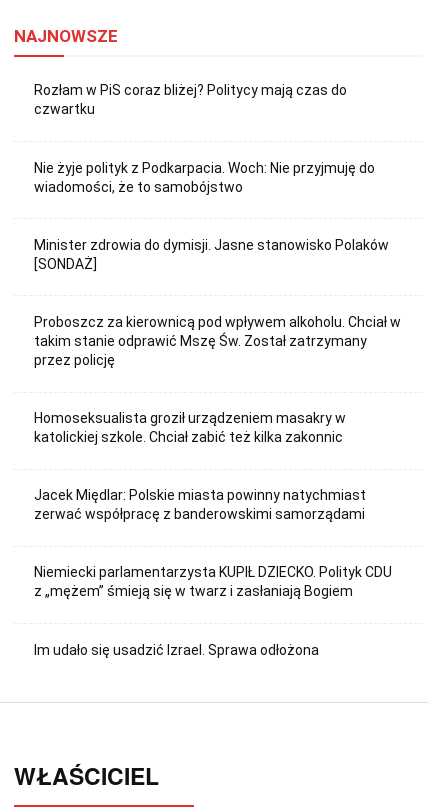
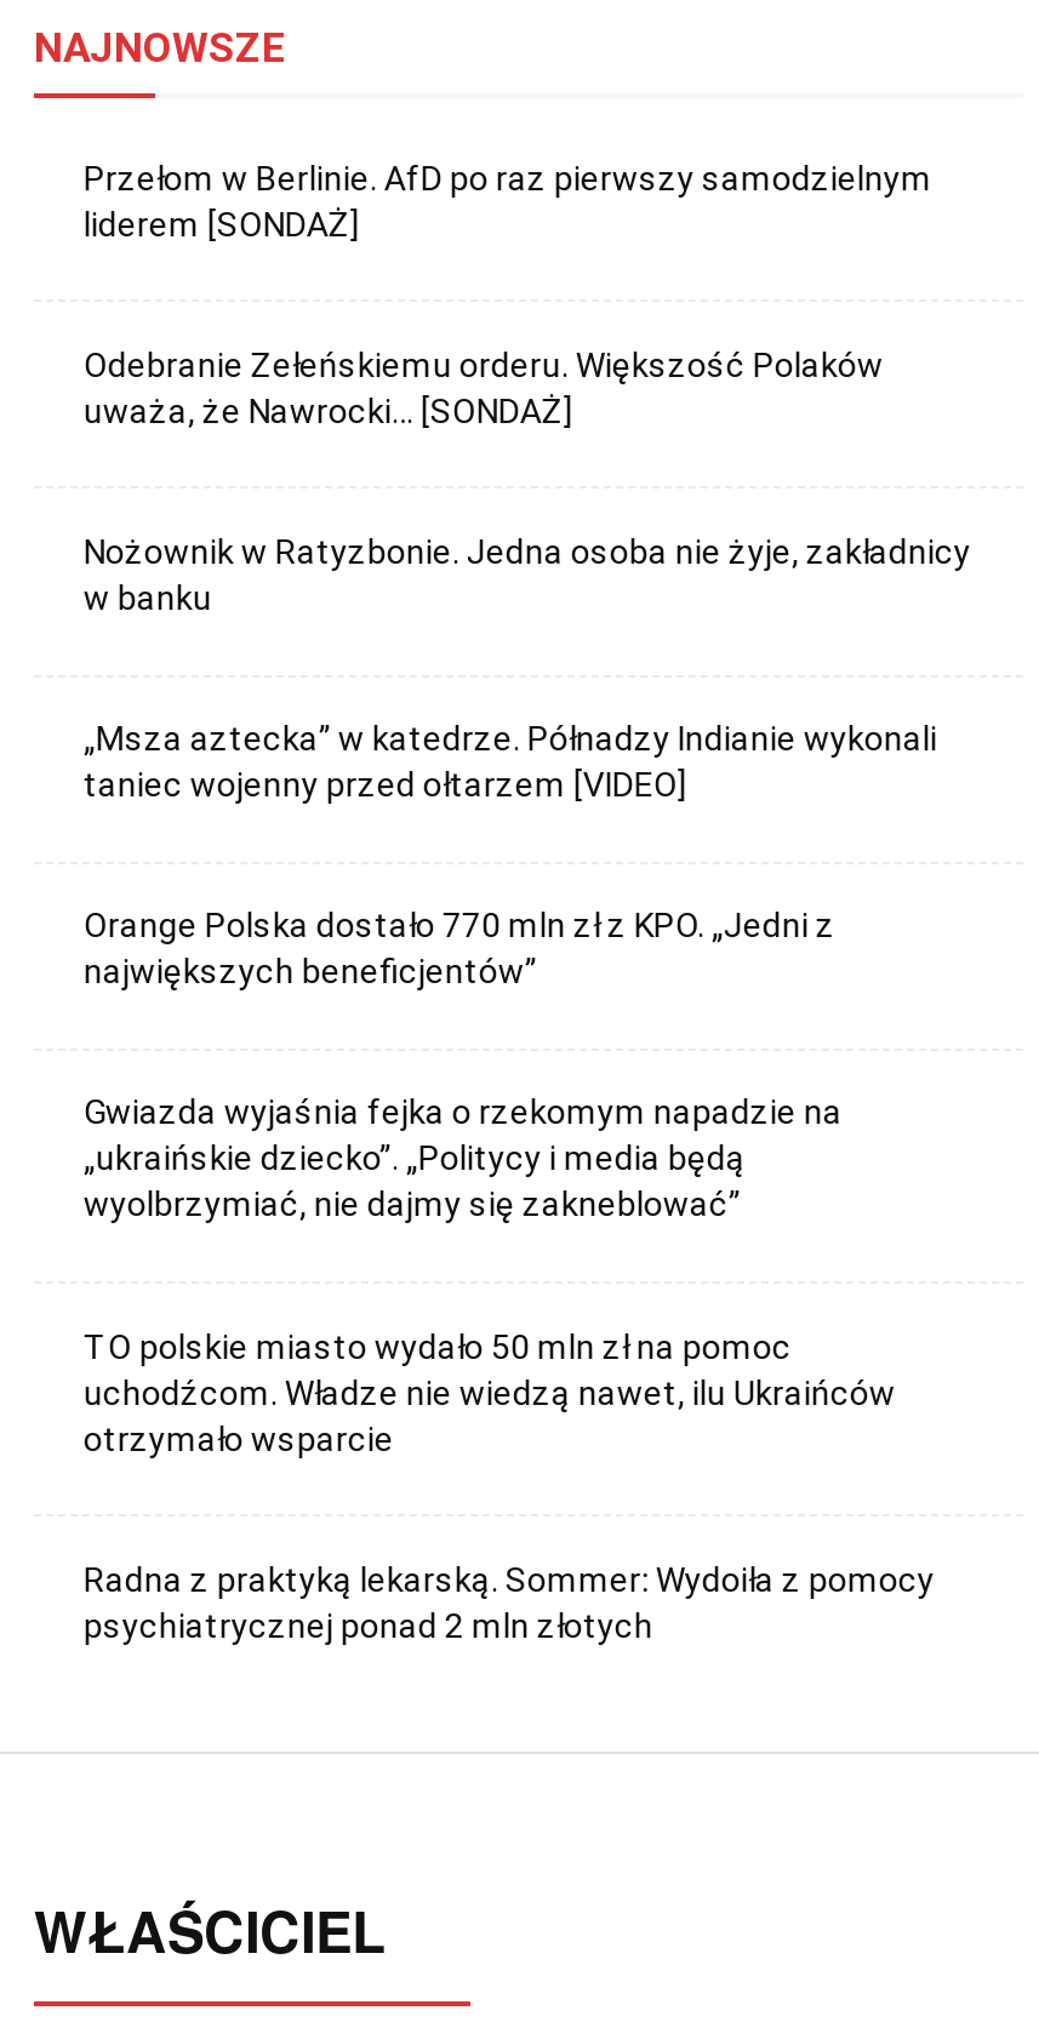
[34,82,347,117] Rozłam w PiS coraz bliżej? Politycy mają czas do | czwartku -> [83,158,932,242] Przełom w Berlinie. AfD po raz pierwszy samodzielnym | liderem [SONDAŻ]
[34,160,375,195] Nie żyje polityk z Podkarpacia. Woch: Nie przyjmuję do | wiadomości, że to samobójstwo -> [83,345,884,429] Odebranie Zełeńskiemu orderu. Większość Polaków | uważa, że Nawrocki… [SONDAŻ]
[34,237,389,272] Minister zdrowia do dymisji. Jasne stanowisko Polaków | [SONDAŻ] -> [83,532,971,617] Nożownik w Ratyzbonie. Jedna osoba nie żyje, zakładnicy | w banku
[34,314,401,368] Proboszcz za kierownicą pod wpływem alkoholu. Chciał w | takim stanie odprawić Mszę Św. Został zatrzymany | przez policję -> [83,719,937,803] „Msza aztecka” w katedrze. Półnadzy Indianie wykonali | taniec wojenny przed ołtarzem [VIDEO]
[34,410,346,445] Homoseksualista groził urządzeniem masakry w | katolickiej szkole. Chciał zabić też kilka zakonnic -> [83,906,835,991] Orange Polska dostało 770 mln zł z KPO. „Jedni z | największych beneficjentów”
[34,487,366,522] Jacek Międlar: Polskie miasta powinny natychmiast | zerwać współpracę z banderowskimi samorządami -> [83,1093,842,1224] Gwiazda wyjaśnia fejka o rzekomym napadzie na | „ukraińskie dziecko”. „Politycy i media będą | wyolbrzymiać, nie dajmy się zakneblować”
[34,564,392,599] Niemiecki parlamentarzysta KUPIŁ DZIECKO. Polityk CDU | z „mężem” śmieją się w twarz i zasłaniają Bogiem -> [83,1326,896,1457] TO polskie miasto wydało 50 mln zł na pomoc | uchodźcom. Władze nie wiedzą nawet, ilu Ukraińców | otrzymało wsparcie
[34,642,319,658] Im udało się usadzić Izrael. Sprawa odłożona -> [83,1559,934,1644] Radna z praktyką lekarską. Sommer: Wydoiła z pomocy | psychiatrycznej ponad 2 mln złotych

